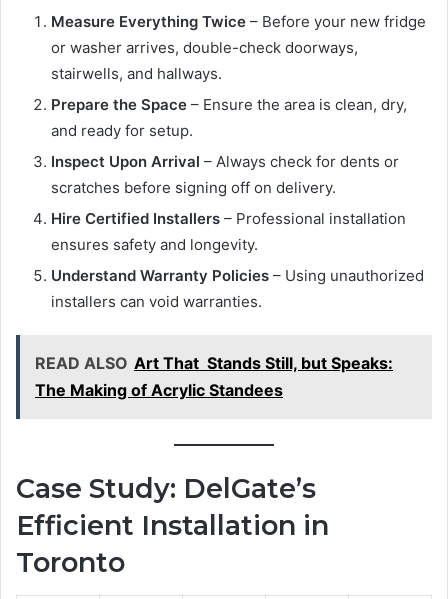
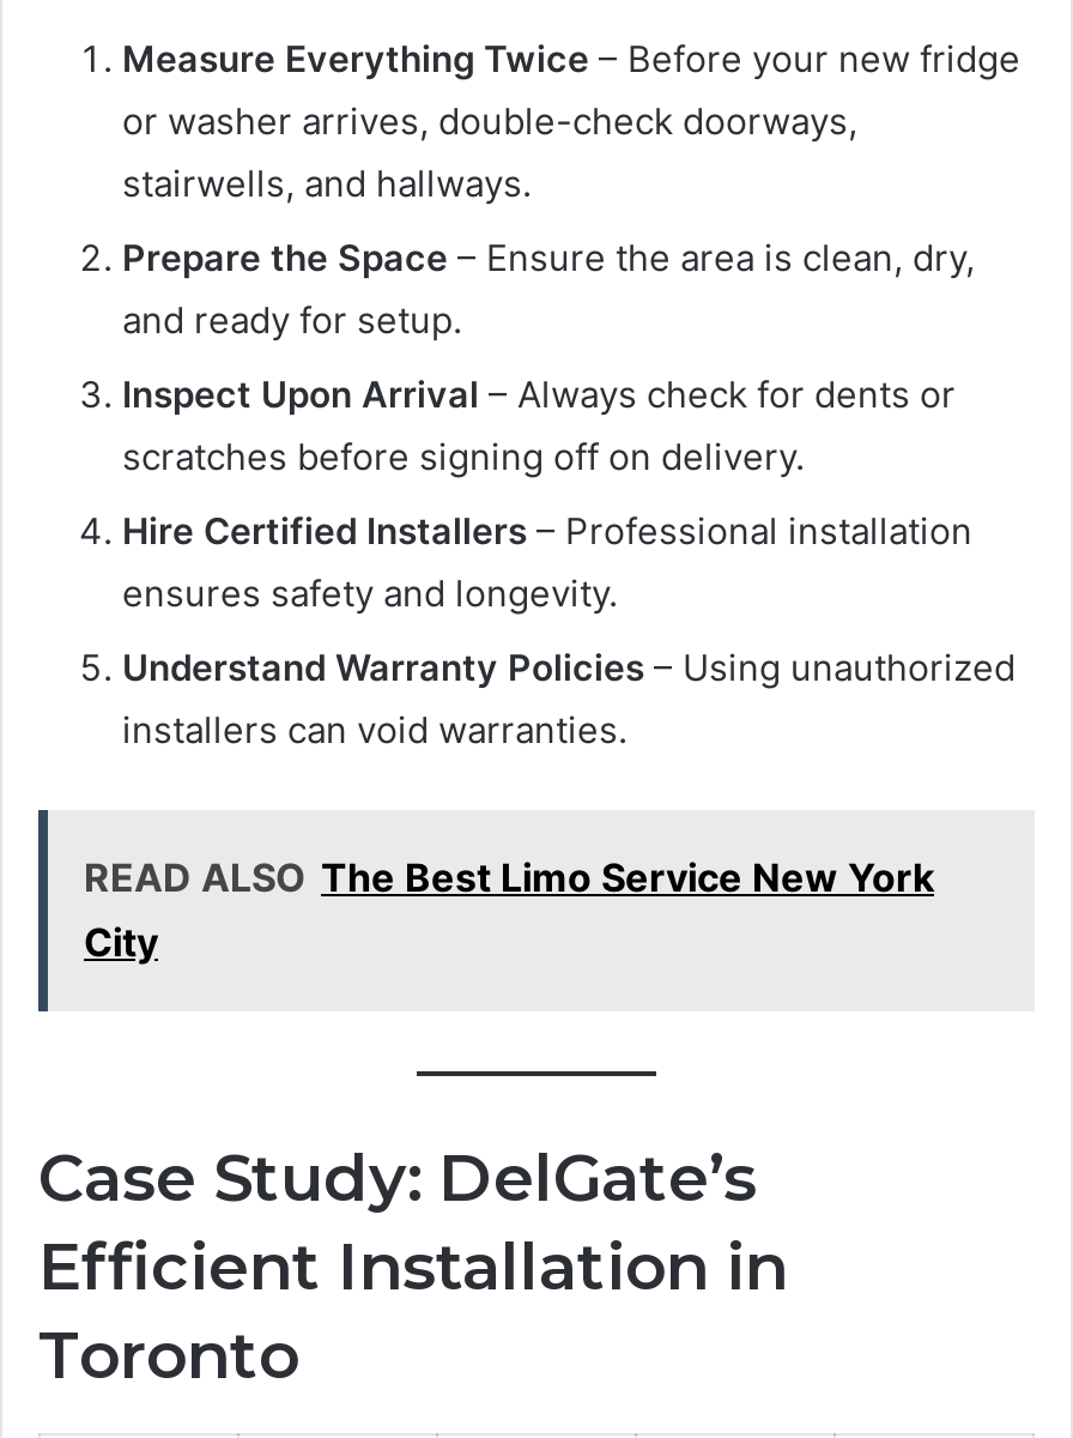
[35,353,393,400] READ ALSO Art That Stands Still, but Speaks: | The Making of Acrylic Standees -> [84,853,934,966] READ ALSO The Best Limo Service New York | City

